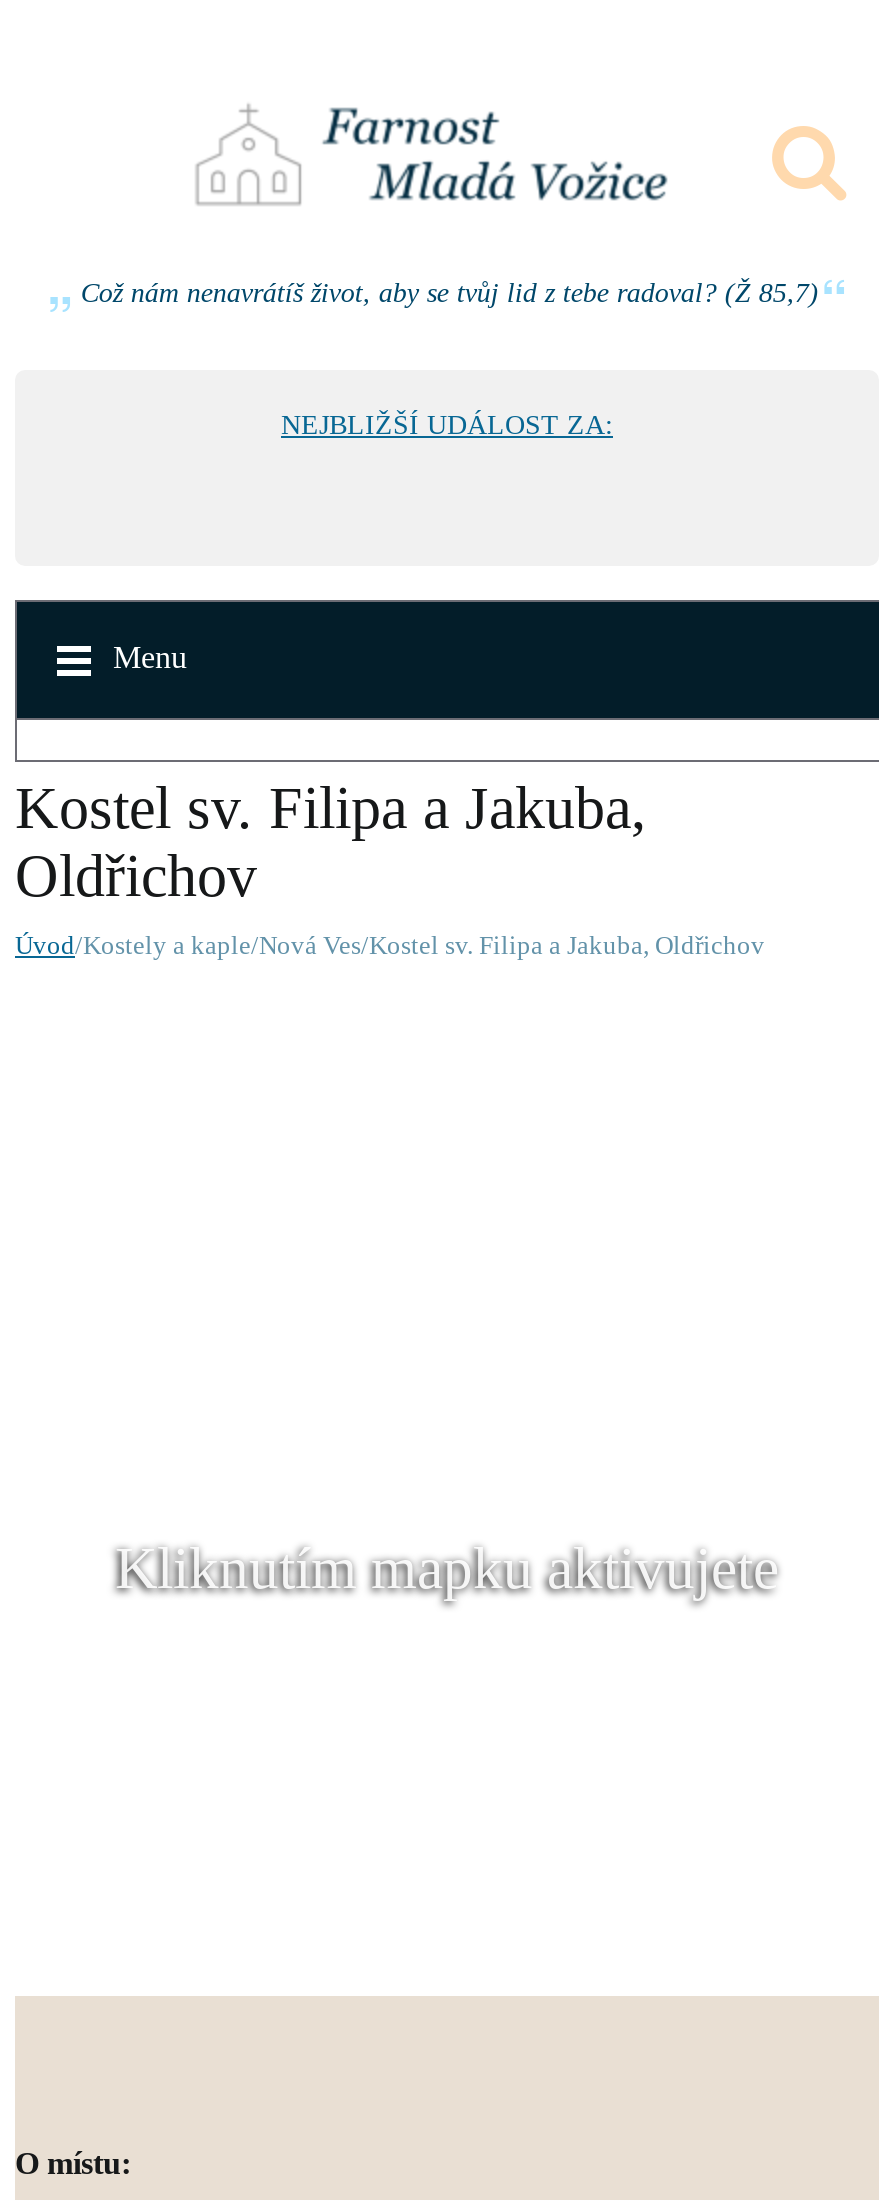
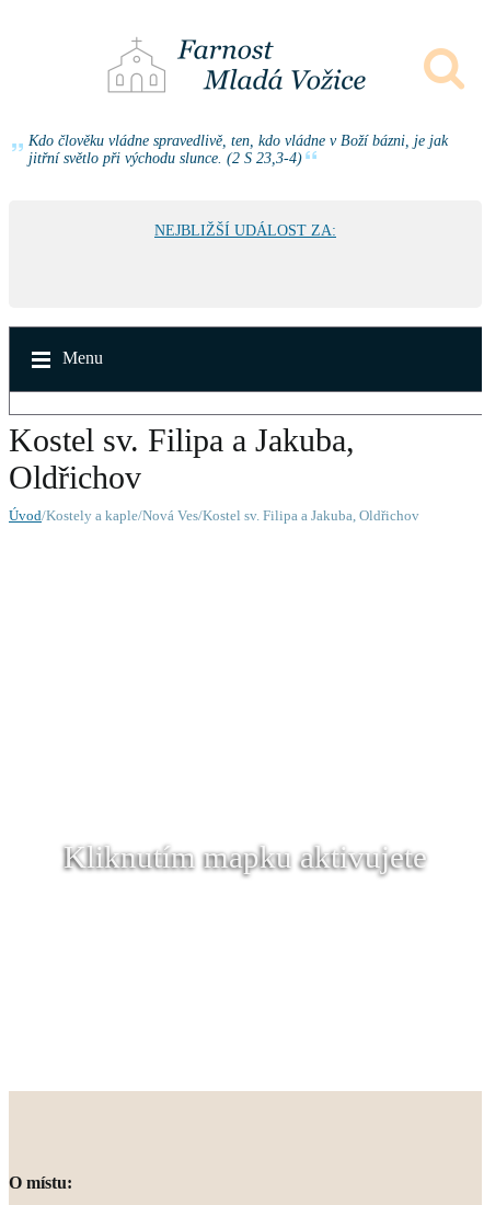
[81,278,819,308] Což nám nenavrátíš život, aby se tvůj lid z tebe radoval? (Ž 85,7) -> [28,133,448,167] Kdo člověku vládne spravedlivě, ten, kdo vládne v Boží bázni, je jak | jitřní světlo při východu slunce. (2 S 23,3-4)

